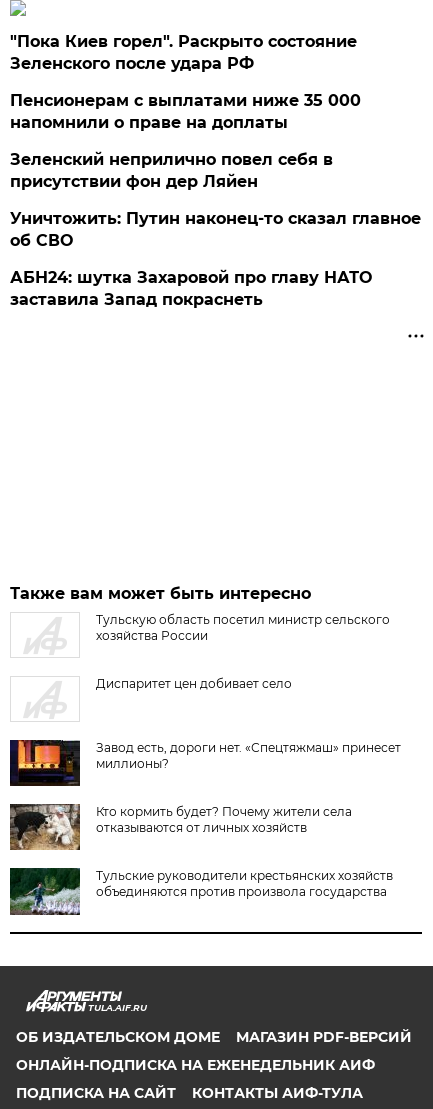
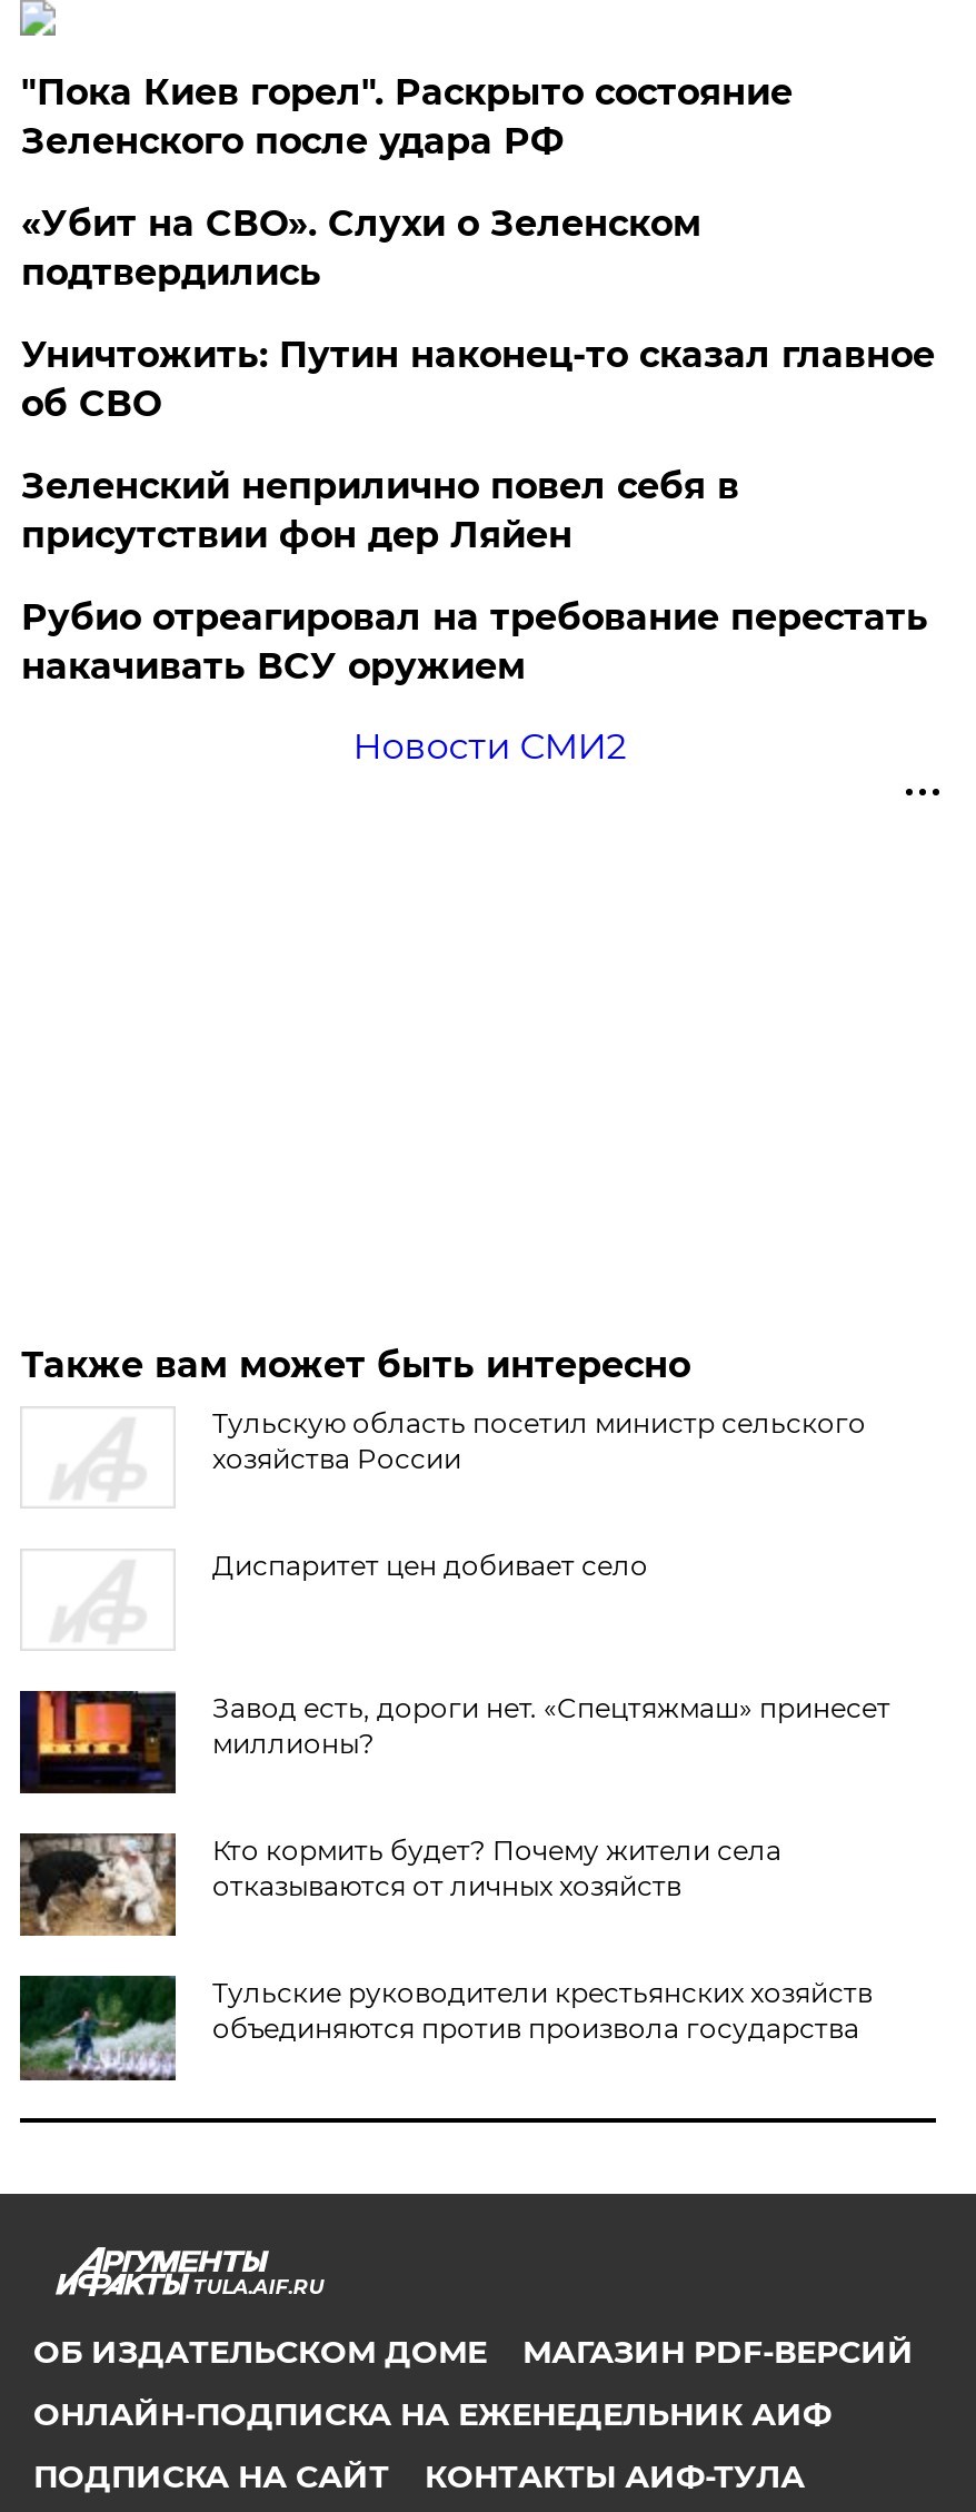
[10,91,361,132] Пенсионерам с выплатами ниже 35 000 | напомнили о праве на доплаты -> [21,202,701,293] «Убит на СВО». Слухи о Зеленском | подтвердились
moved [10,150,333,191] -> [21,465,739,556]: Зеленский неприлично повел cебя в | присутствии фон дер Ляйен
none -> [21,596,928,687] Рубио отреагировал на требование перестать | накачивать ВСУ оружием
moved [10,209,421,250] -> [21,333,935,425]: Уничтожить: Путин наконец-то сказал главное | об СВО
[10,268,372,309] АБН24: шутка Захаровой про главу НАТО | заставила Запад покраснеть -> [353,725,626,767] Новости СМИ2

